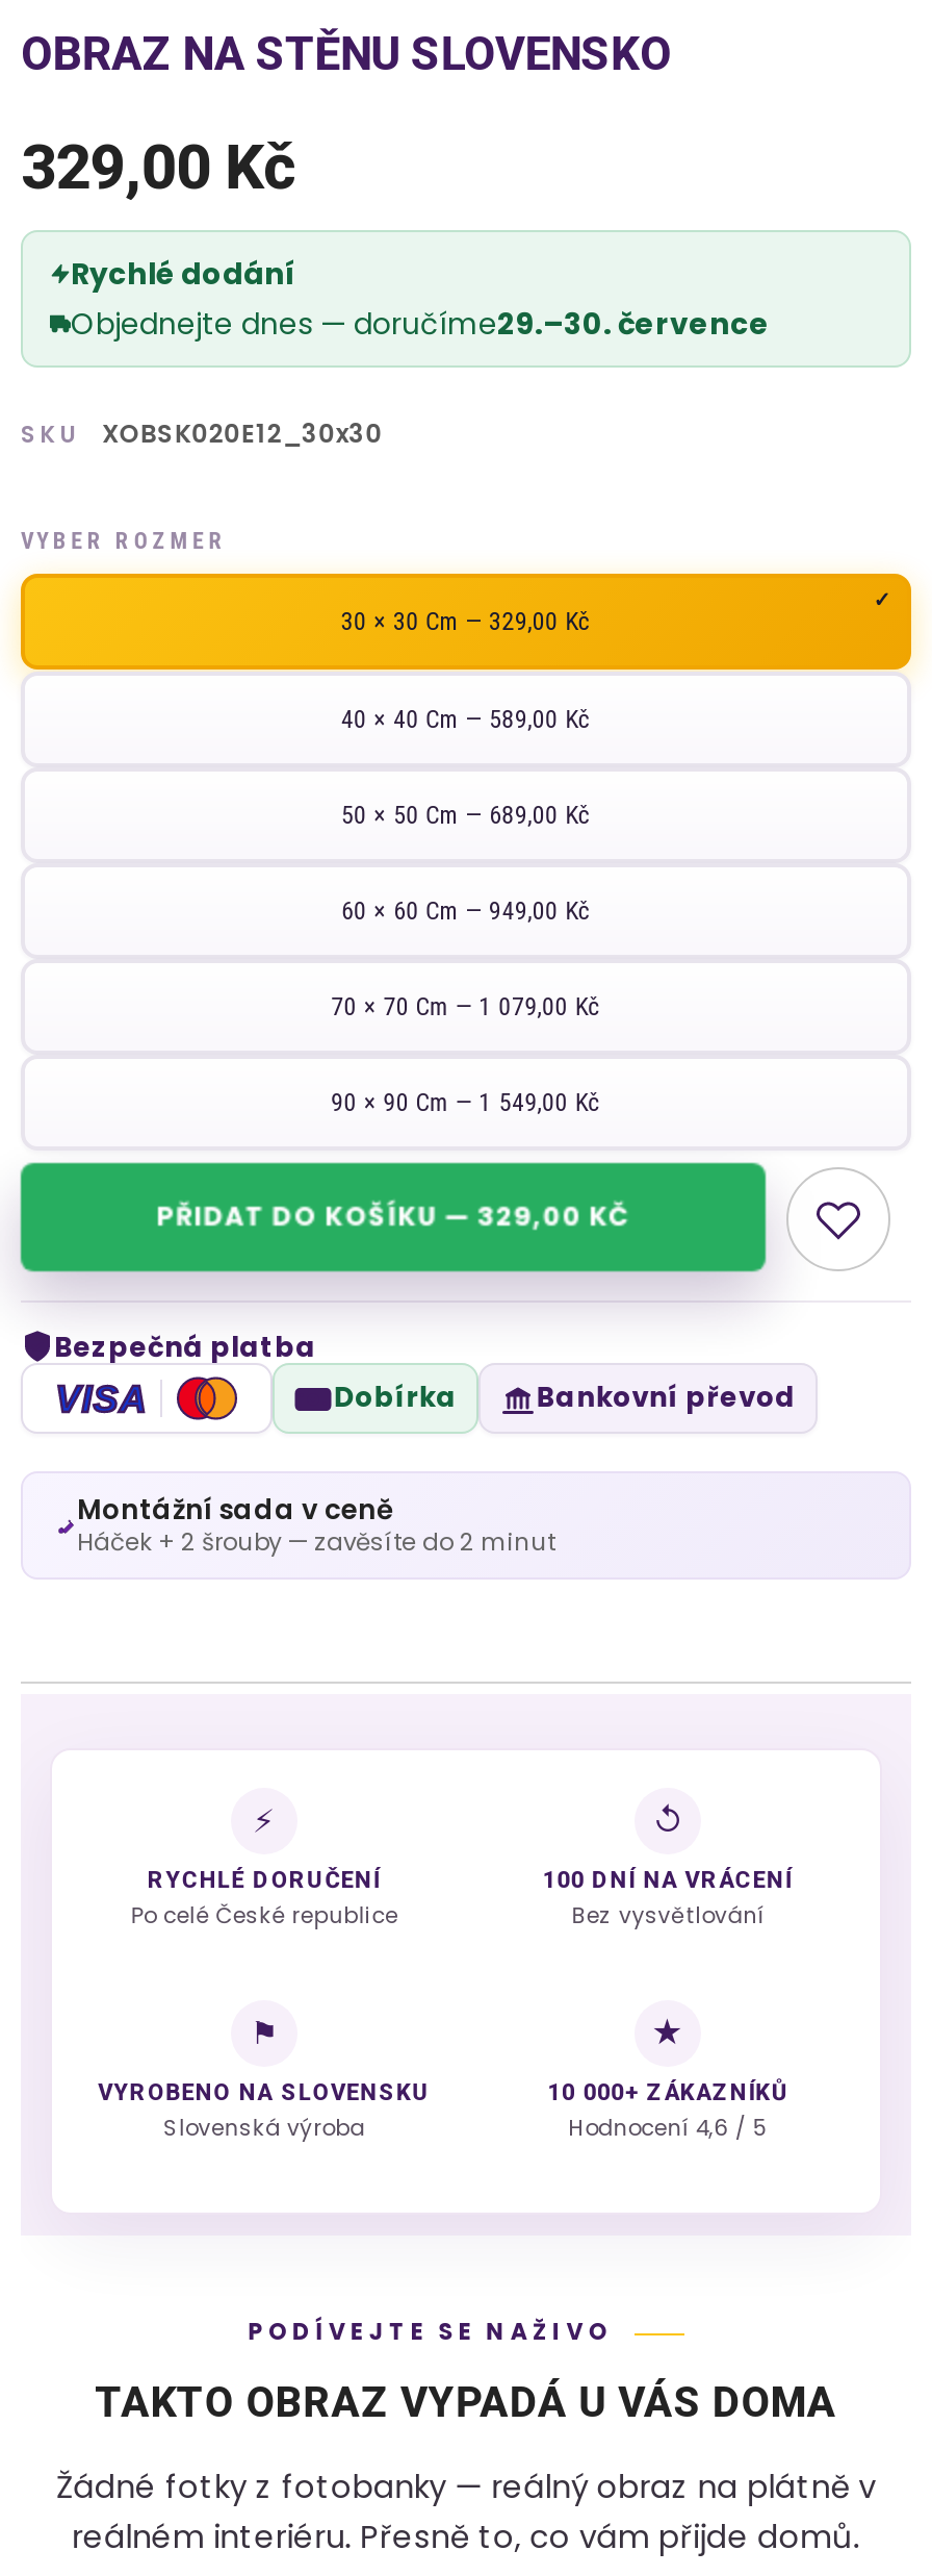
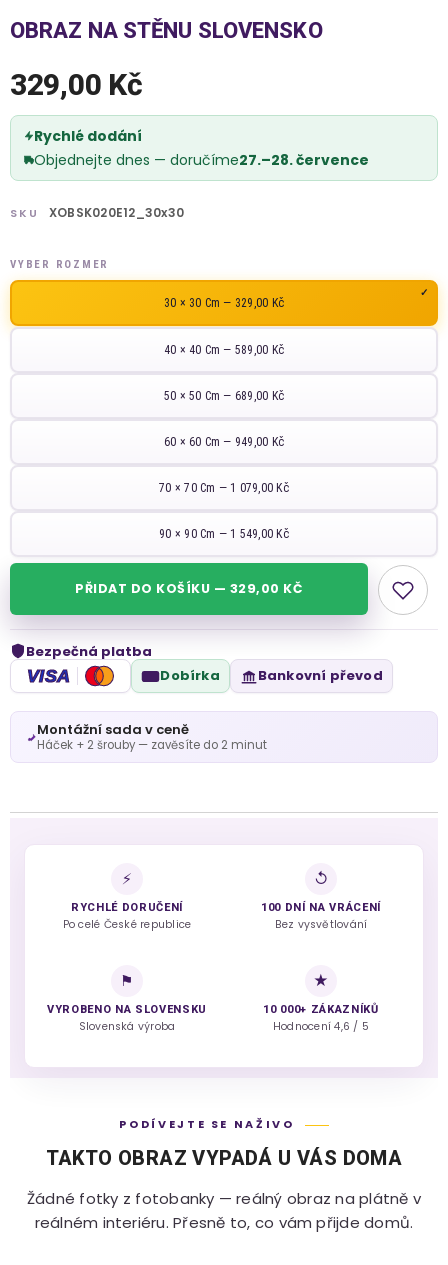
[71,303,770,345] Objednejte dnes — doručíme29.–30. července -> [34,150,369,170] Objednejte dnes — doručíme27.–28. července

